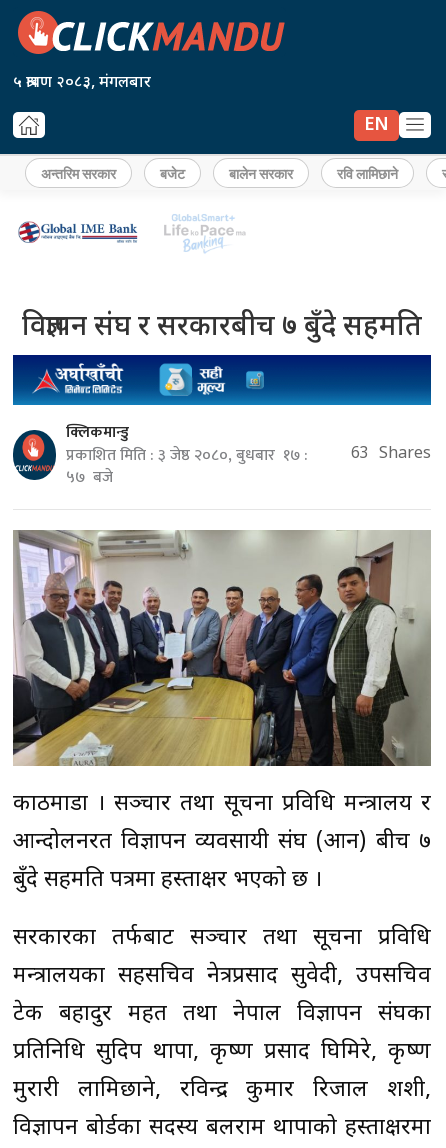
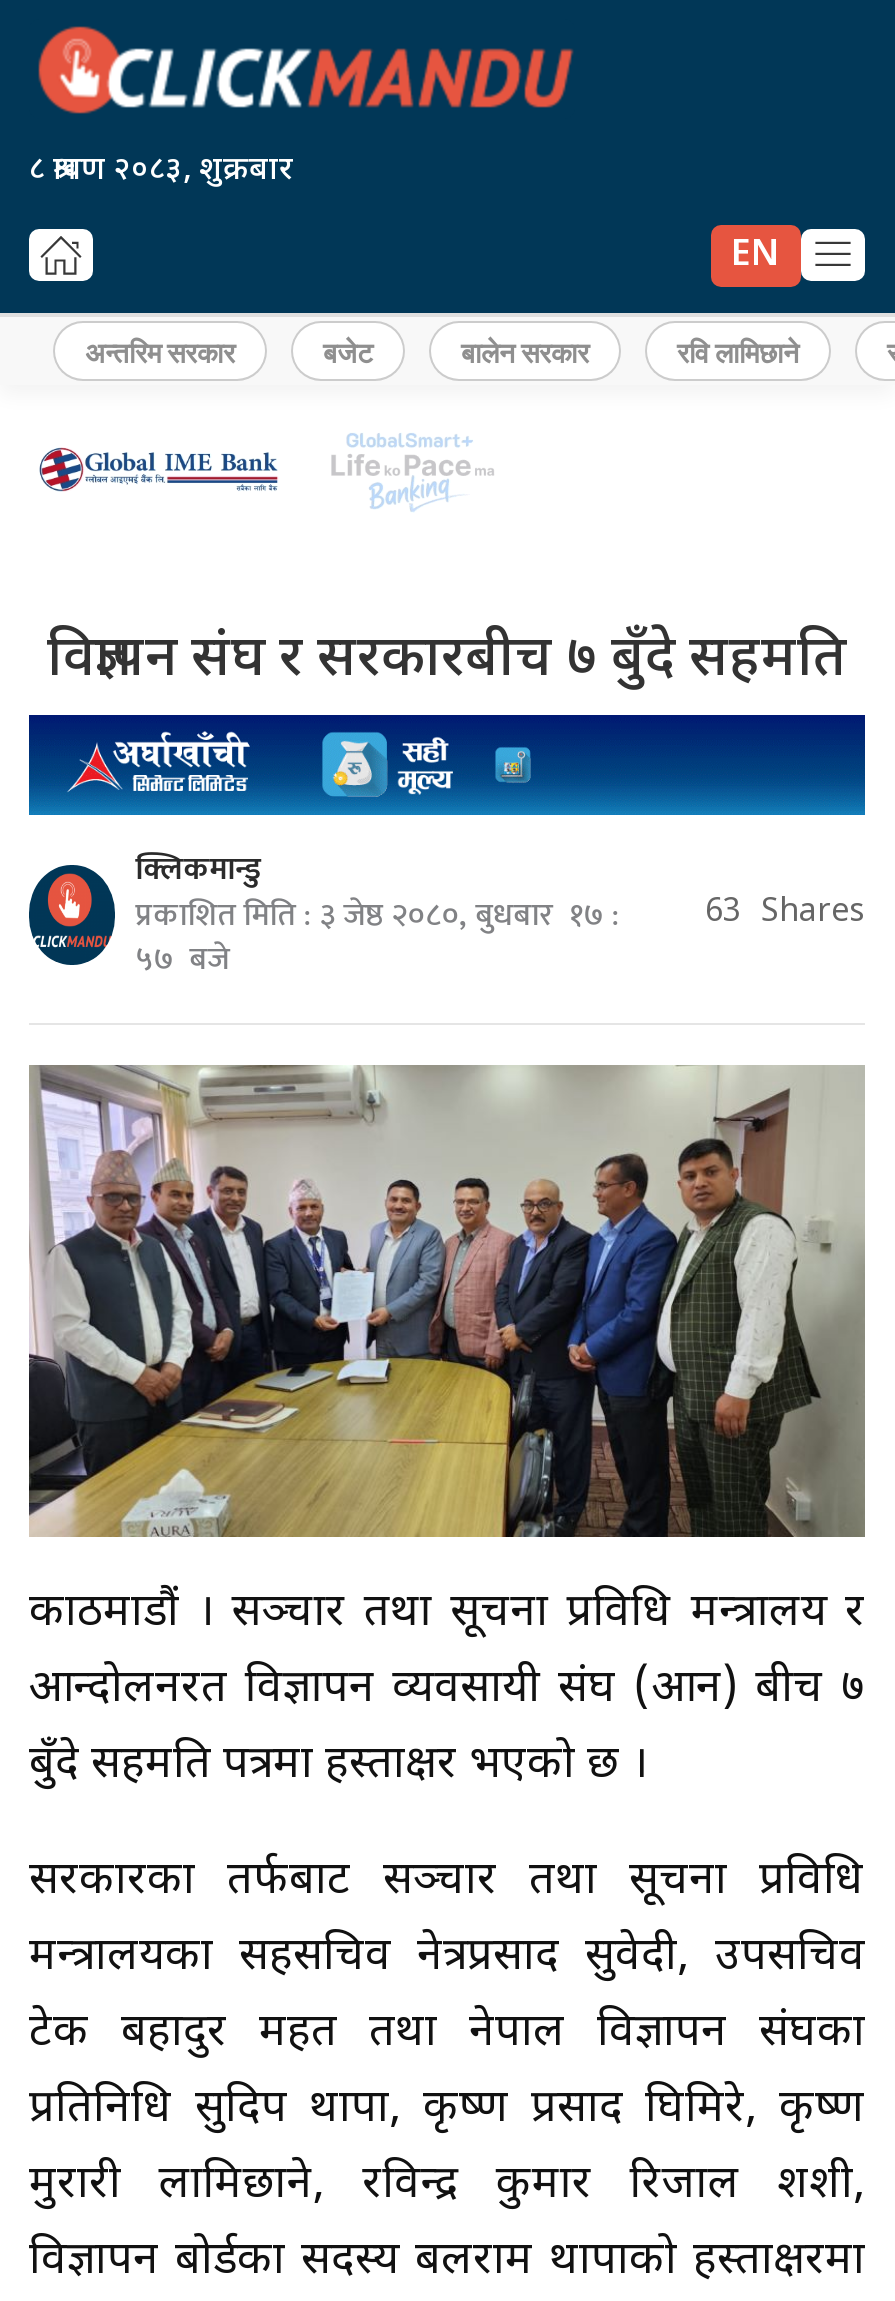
[13,73,151,94] ५ श्रावण २०८३, मंगलबार -> [29,151,293,193] ८ श्रावण २०८३, शुक्रबार

